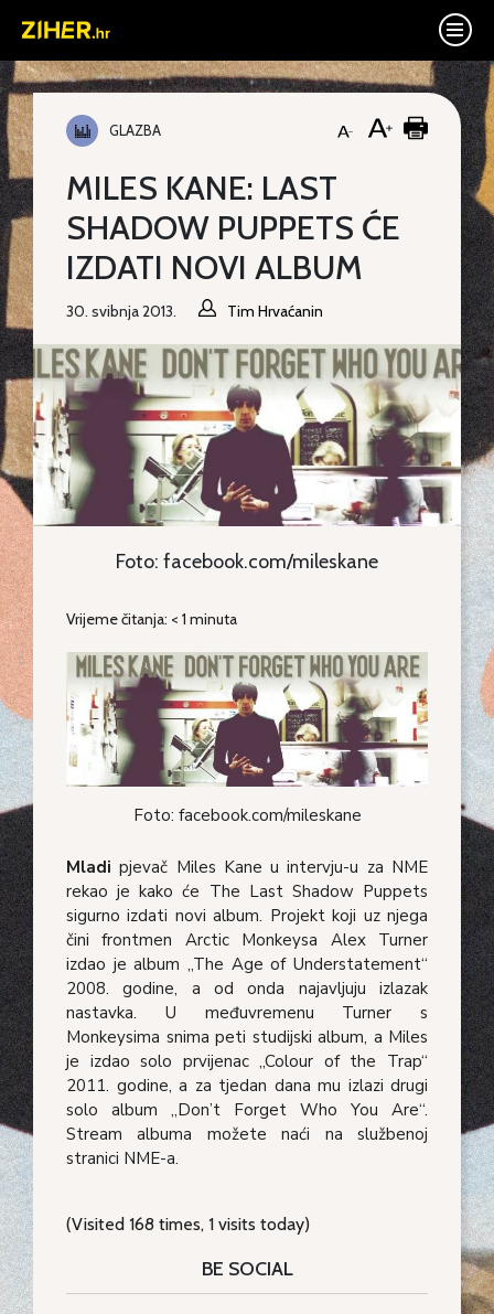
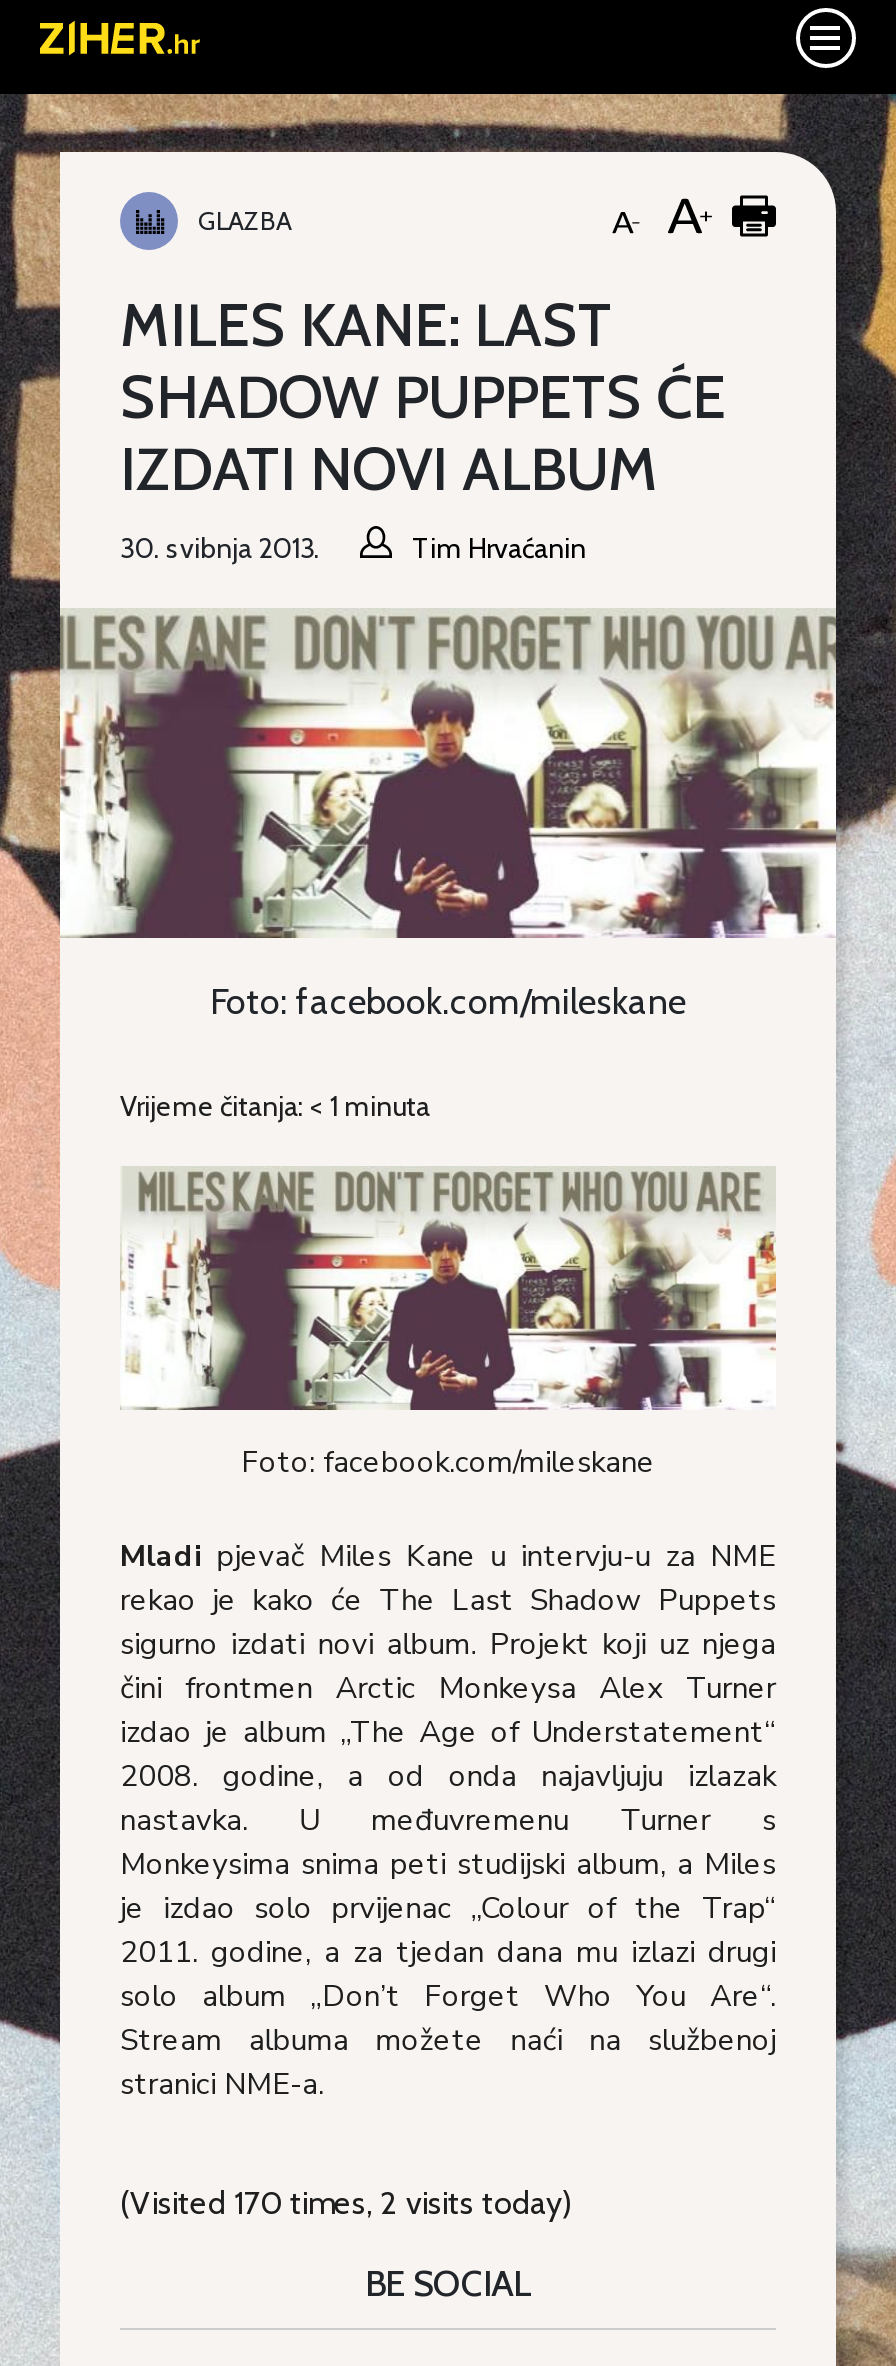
[66,1213,310,1234] (Visited 168 times, 1 visits today) -> [120,2183,572,2221] (Visited 170 times, 2 visits today)

